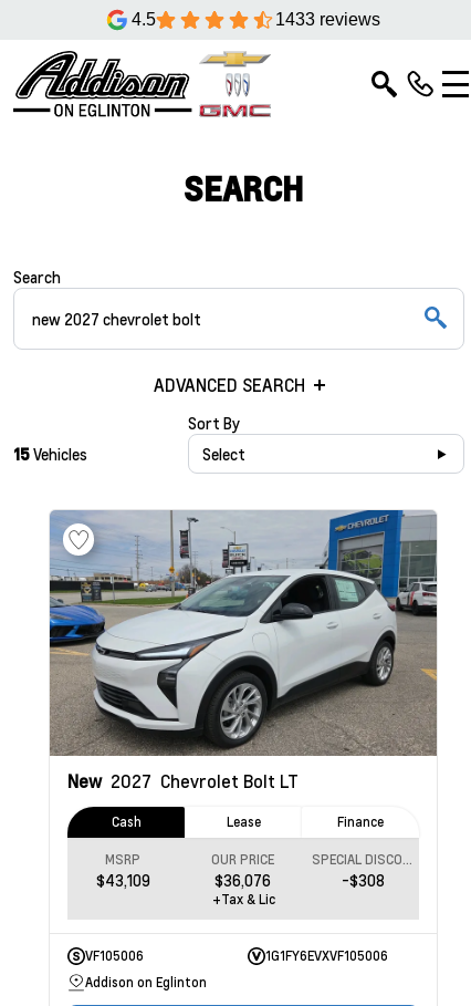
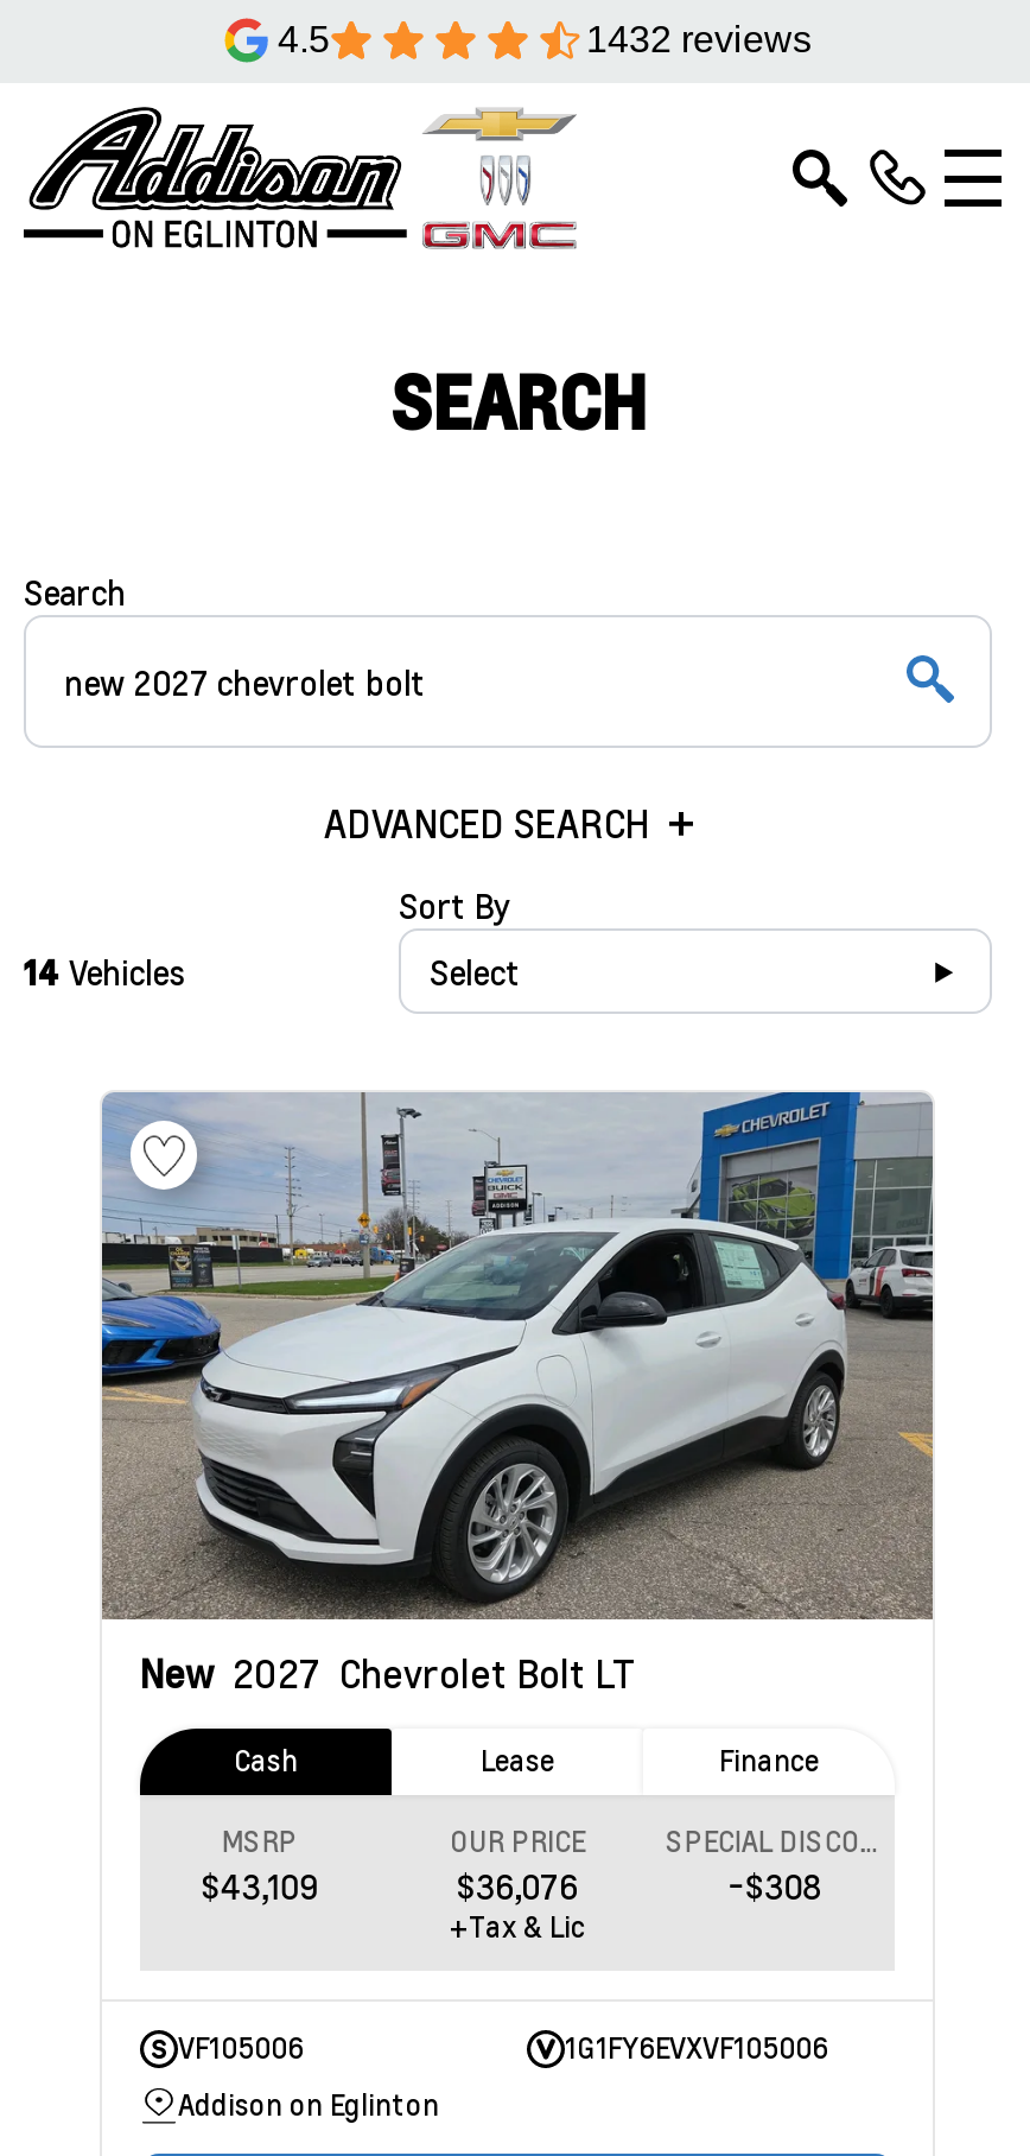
[275,10,380,29] 1433 reviews -> [586,19,812,59] 1432 reviews
[13,444,87,464] 15 Vehicles -> [24,950,185,993] 14 Vehicles

